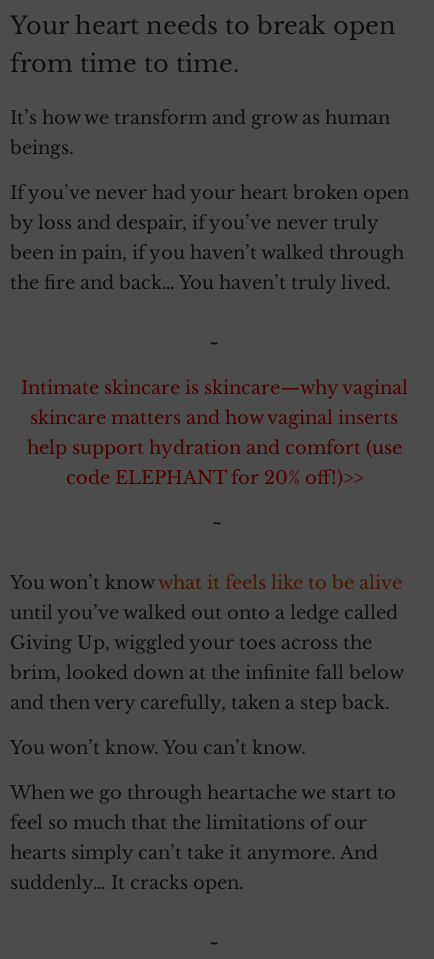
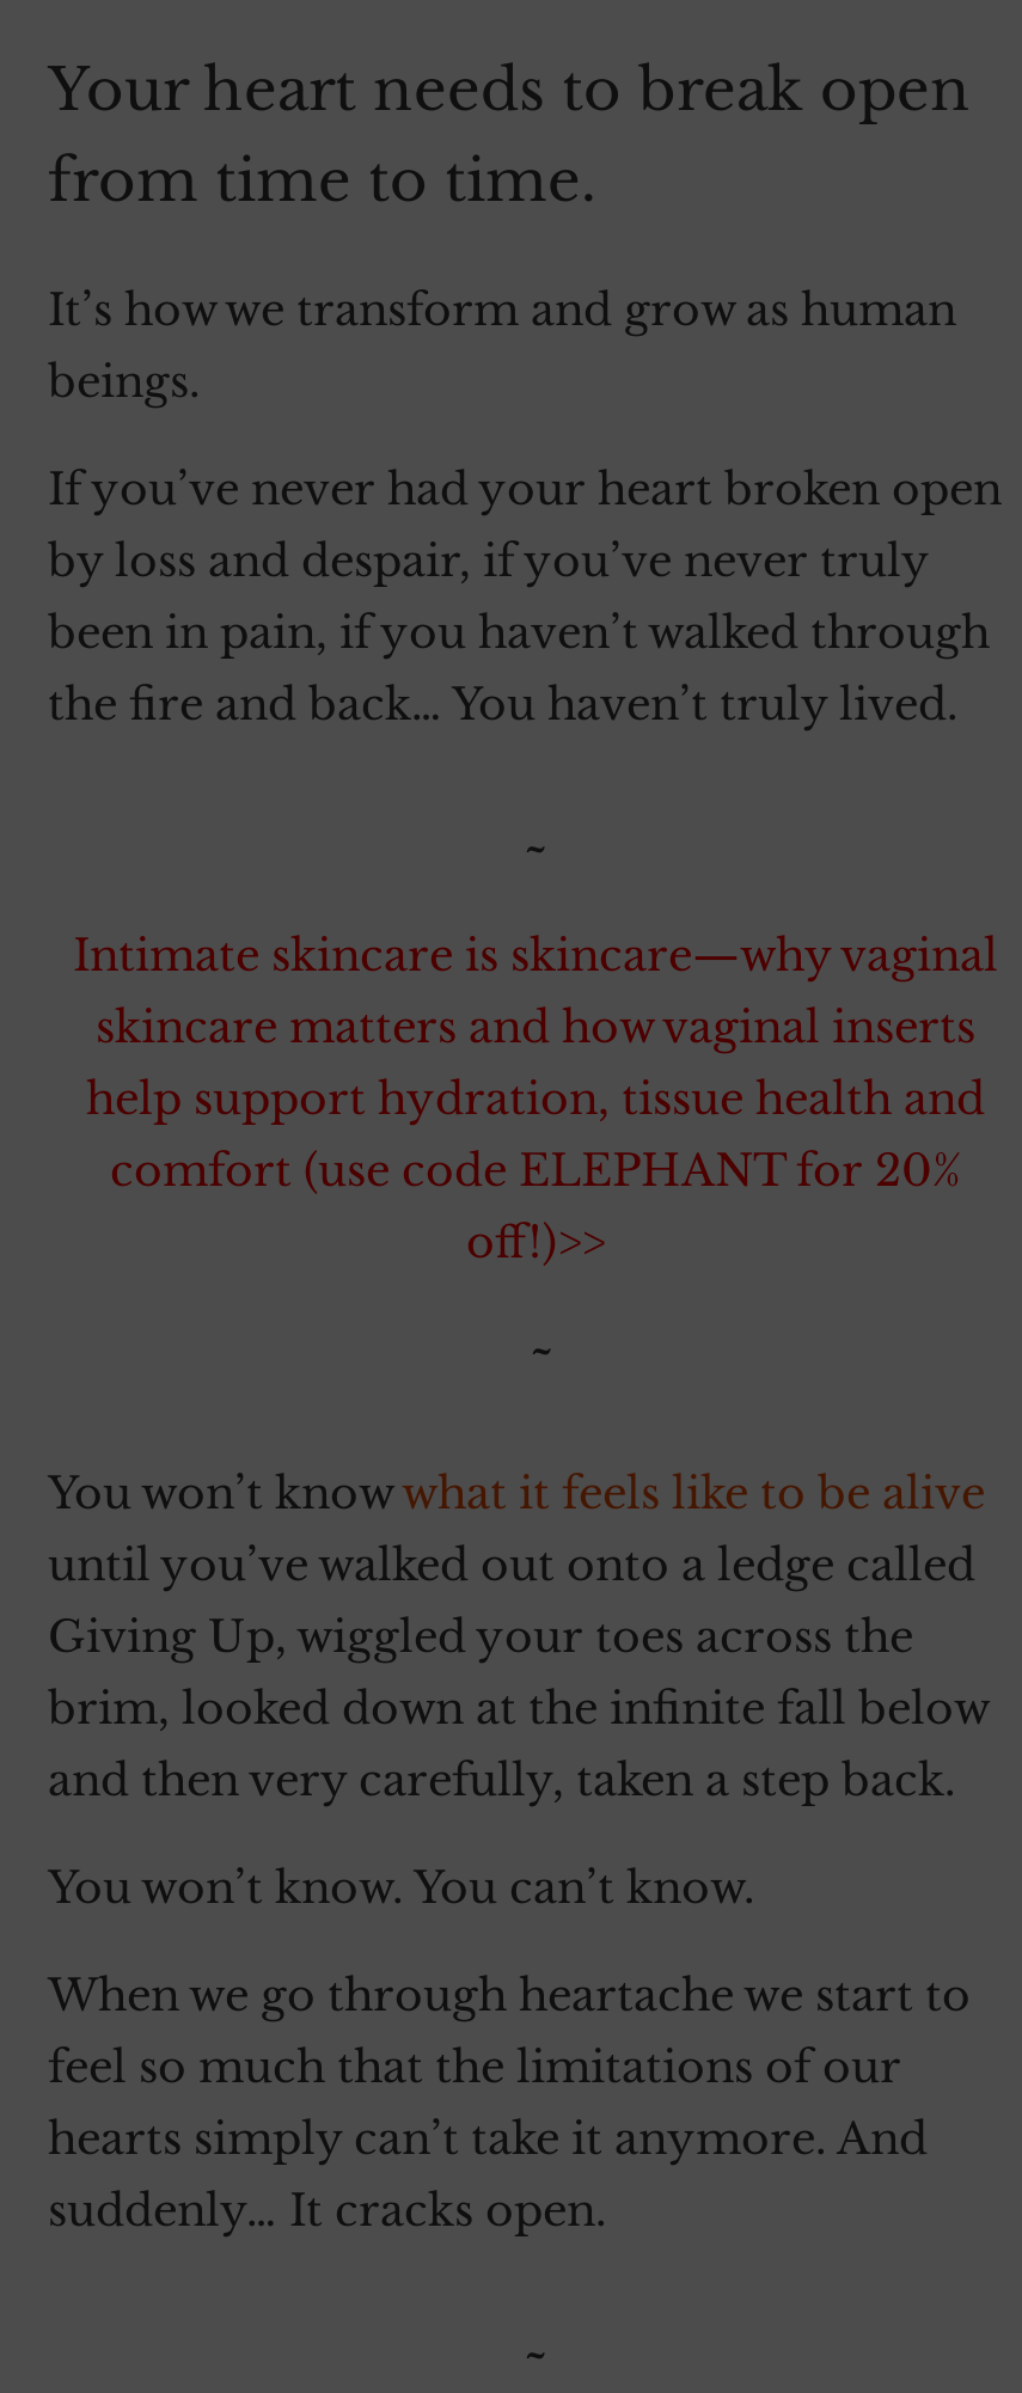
[26,437,401,489] help support hydration and comfort (use | code ELEPHANT for 20% off!)>> -> [86,1073,985,1269] help support hydration, tissue health and | comfort (use code ELEPHANT for 20% | off!)>>

